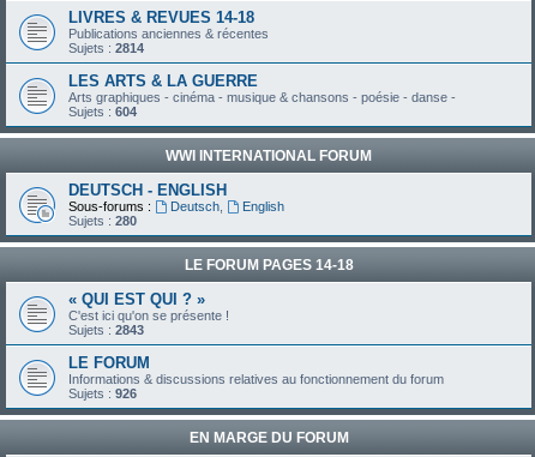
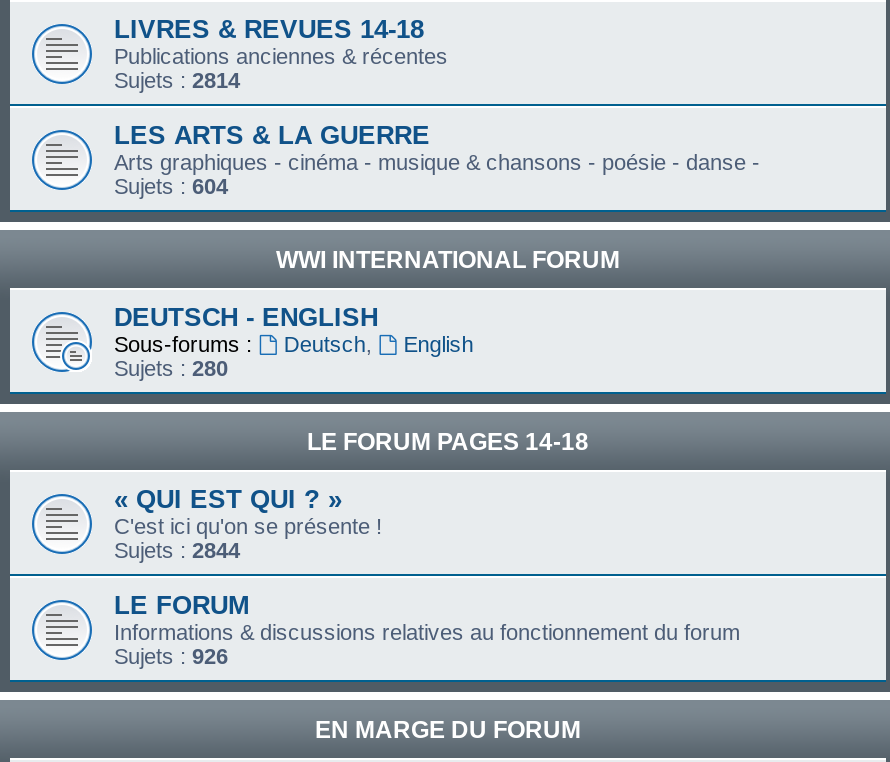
[68,323,144,337] Sujets : 2843 -> [114,538,240,562] Sujets : 2844

